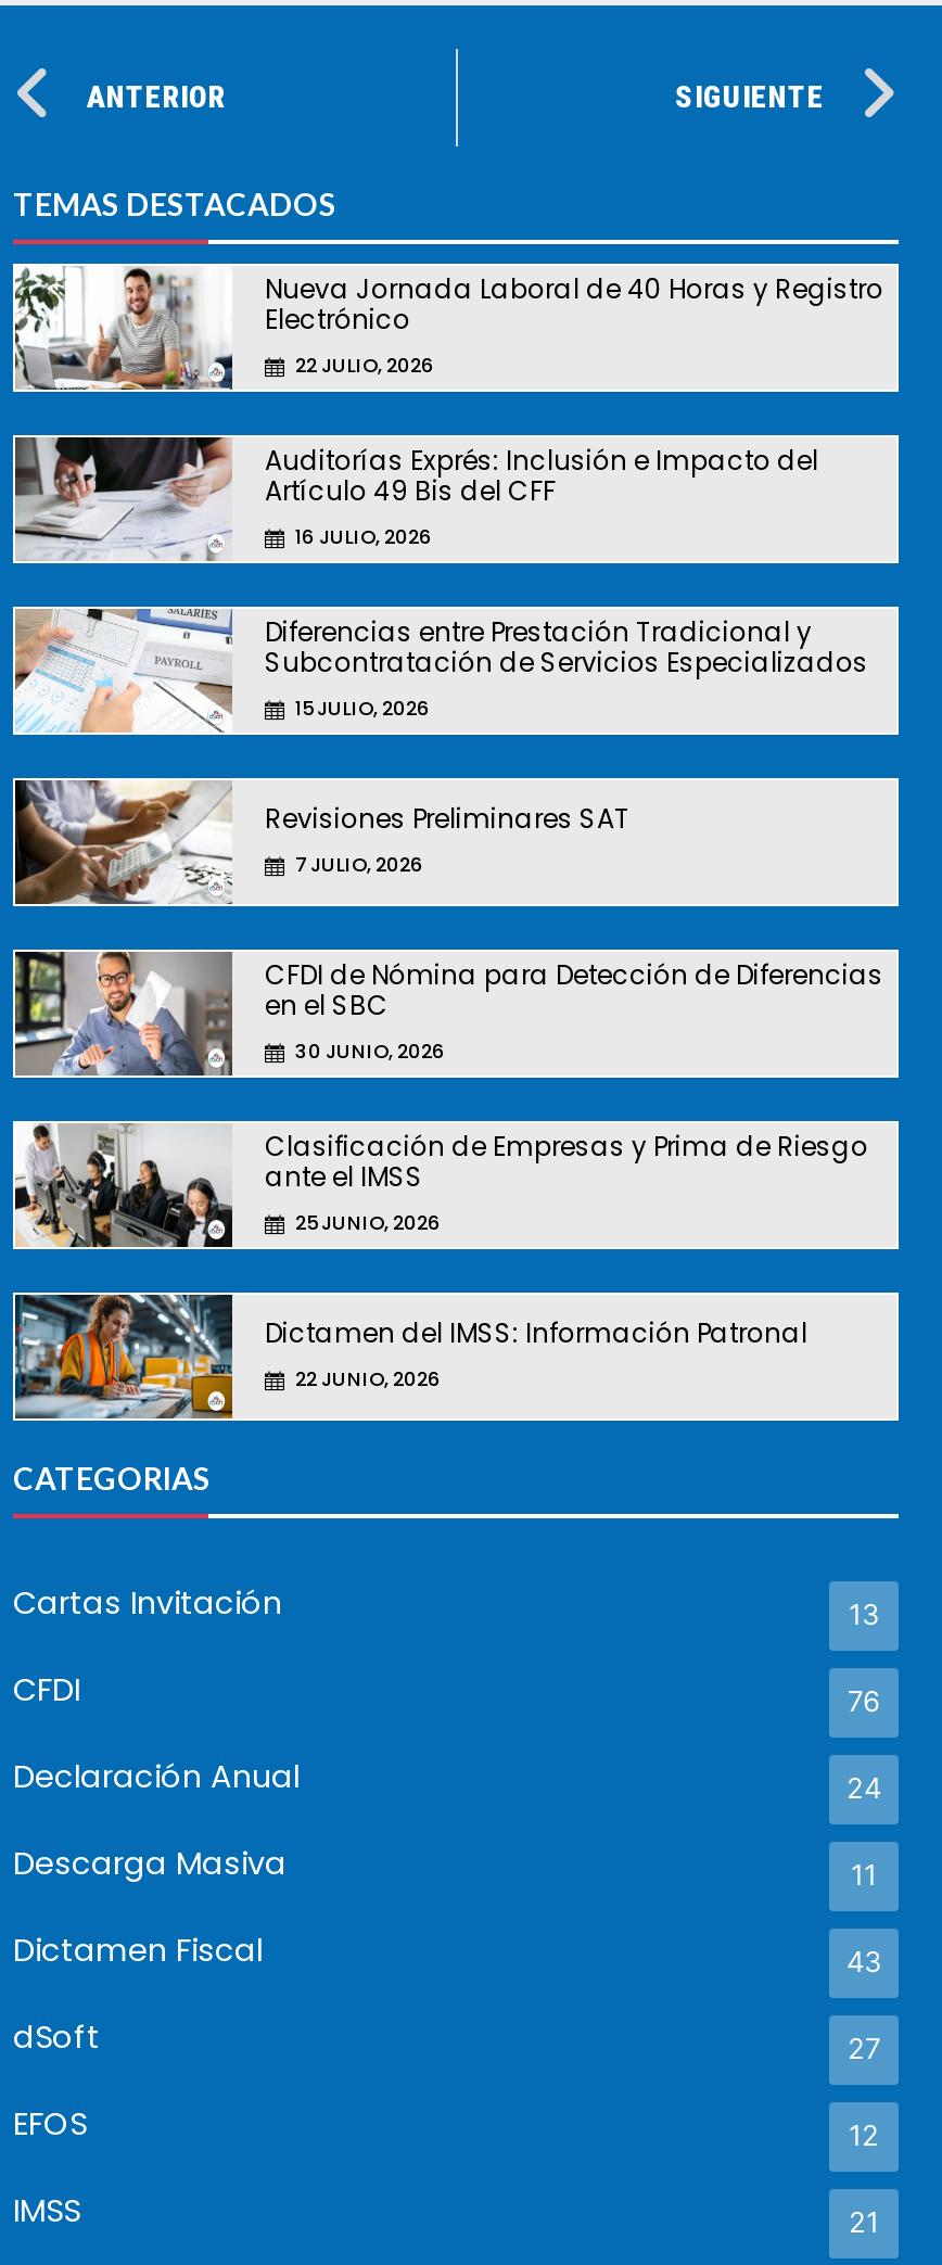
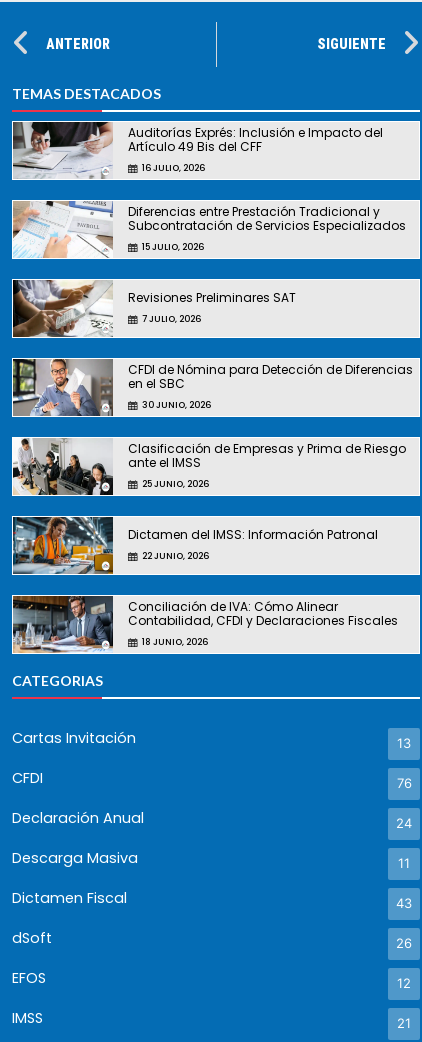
[13,264,883,392] [image] | Nueva Jornada Laboral de 40 Horas y Registro | Electrónico | 22 JULIO, 2026 -> none
moved [13,433,883,1392] -> [12,120,413,562]: [image] | Auditorías Exprés: Inclusión e Impacto del | Artículo 49 Bis del CFF | ... | Dictamen del IMSS: Información Patronal | 22 JUNIO, 2026
none -> [12,595,398,654] [image] | Conciliación de IVA: Cómo Alinear | Contabilidad, CFDI y Declaraciones Fiscales | 18 JUNIO, 2026
[848,2030,880,2065] 27 -> [396,935,412,951] 26

